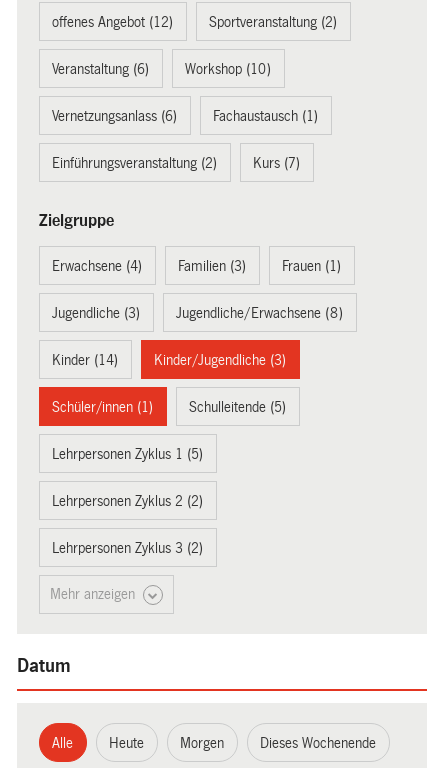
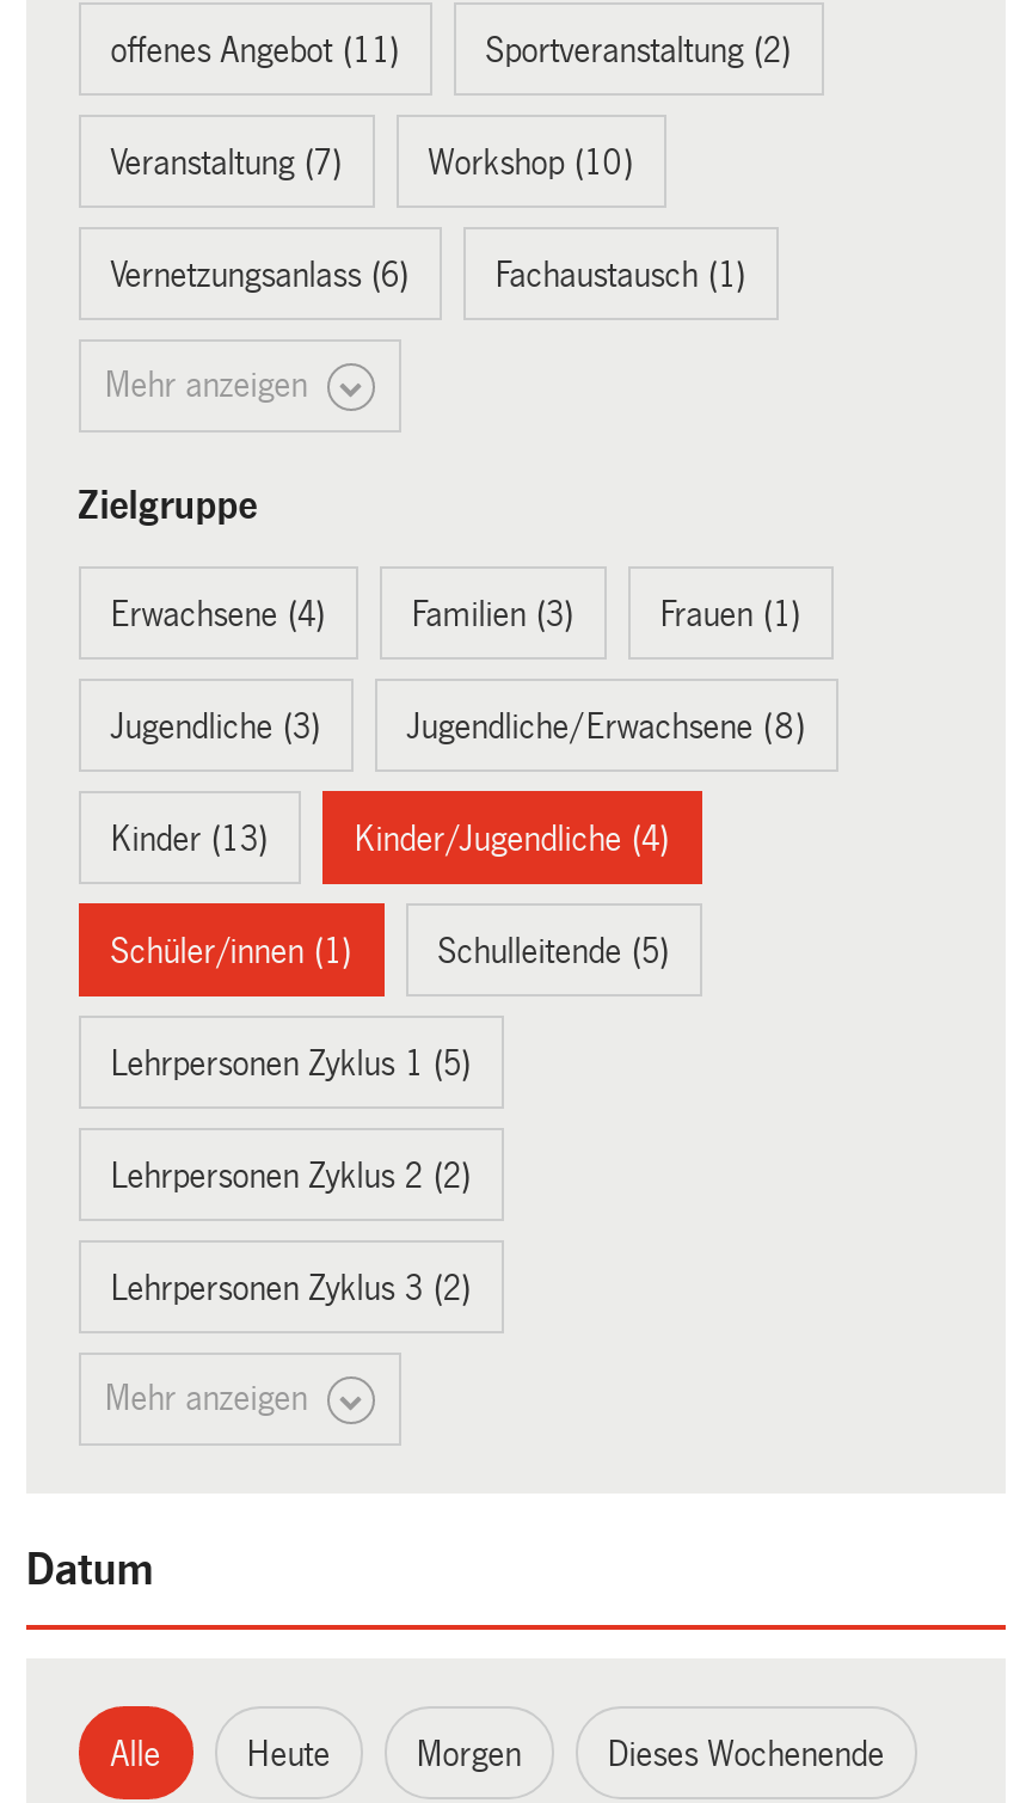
[52,14,173,30] offenes Angebot (12) -> [110,31,399,69] offenes Angebot (11)
[52,61,149,77] Veranstaltung (6) -> [110,143,342,181] Veranstaltung (7)
[52,155,300,171] Einführungsveranstaltung (2) | Kurs (7) -> [105,366,317,404] Mehr anzeigen
[52,352,118,368] Kinder (14) -> [110,819,268,857] Kinder (13)
[154,352,286,368] Kinder/Jugendliche (3) -> [354,819,669,857] Kinder/Jugendliche (4)

